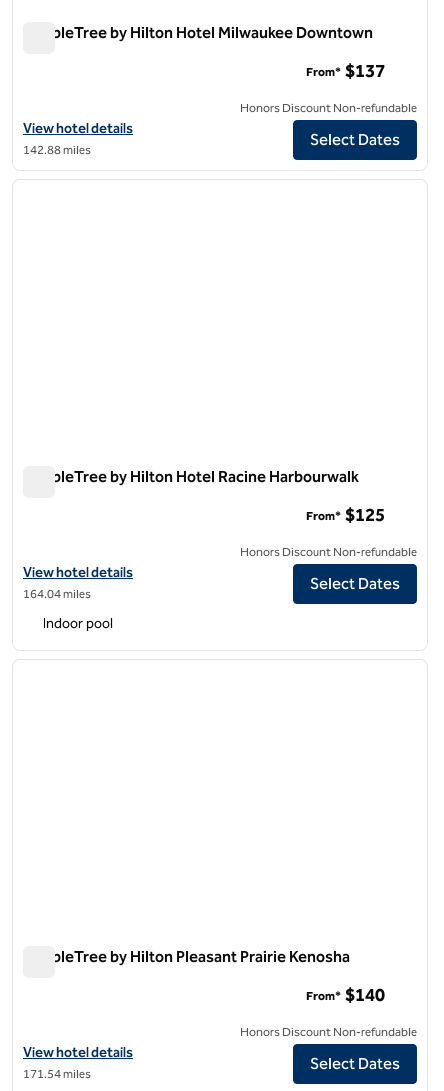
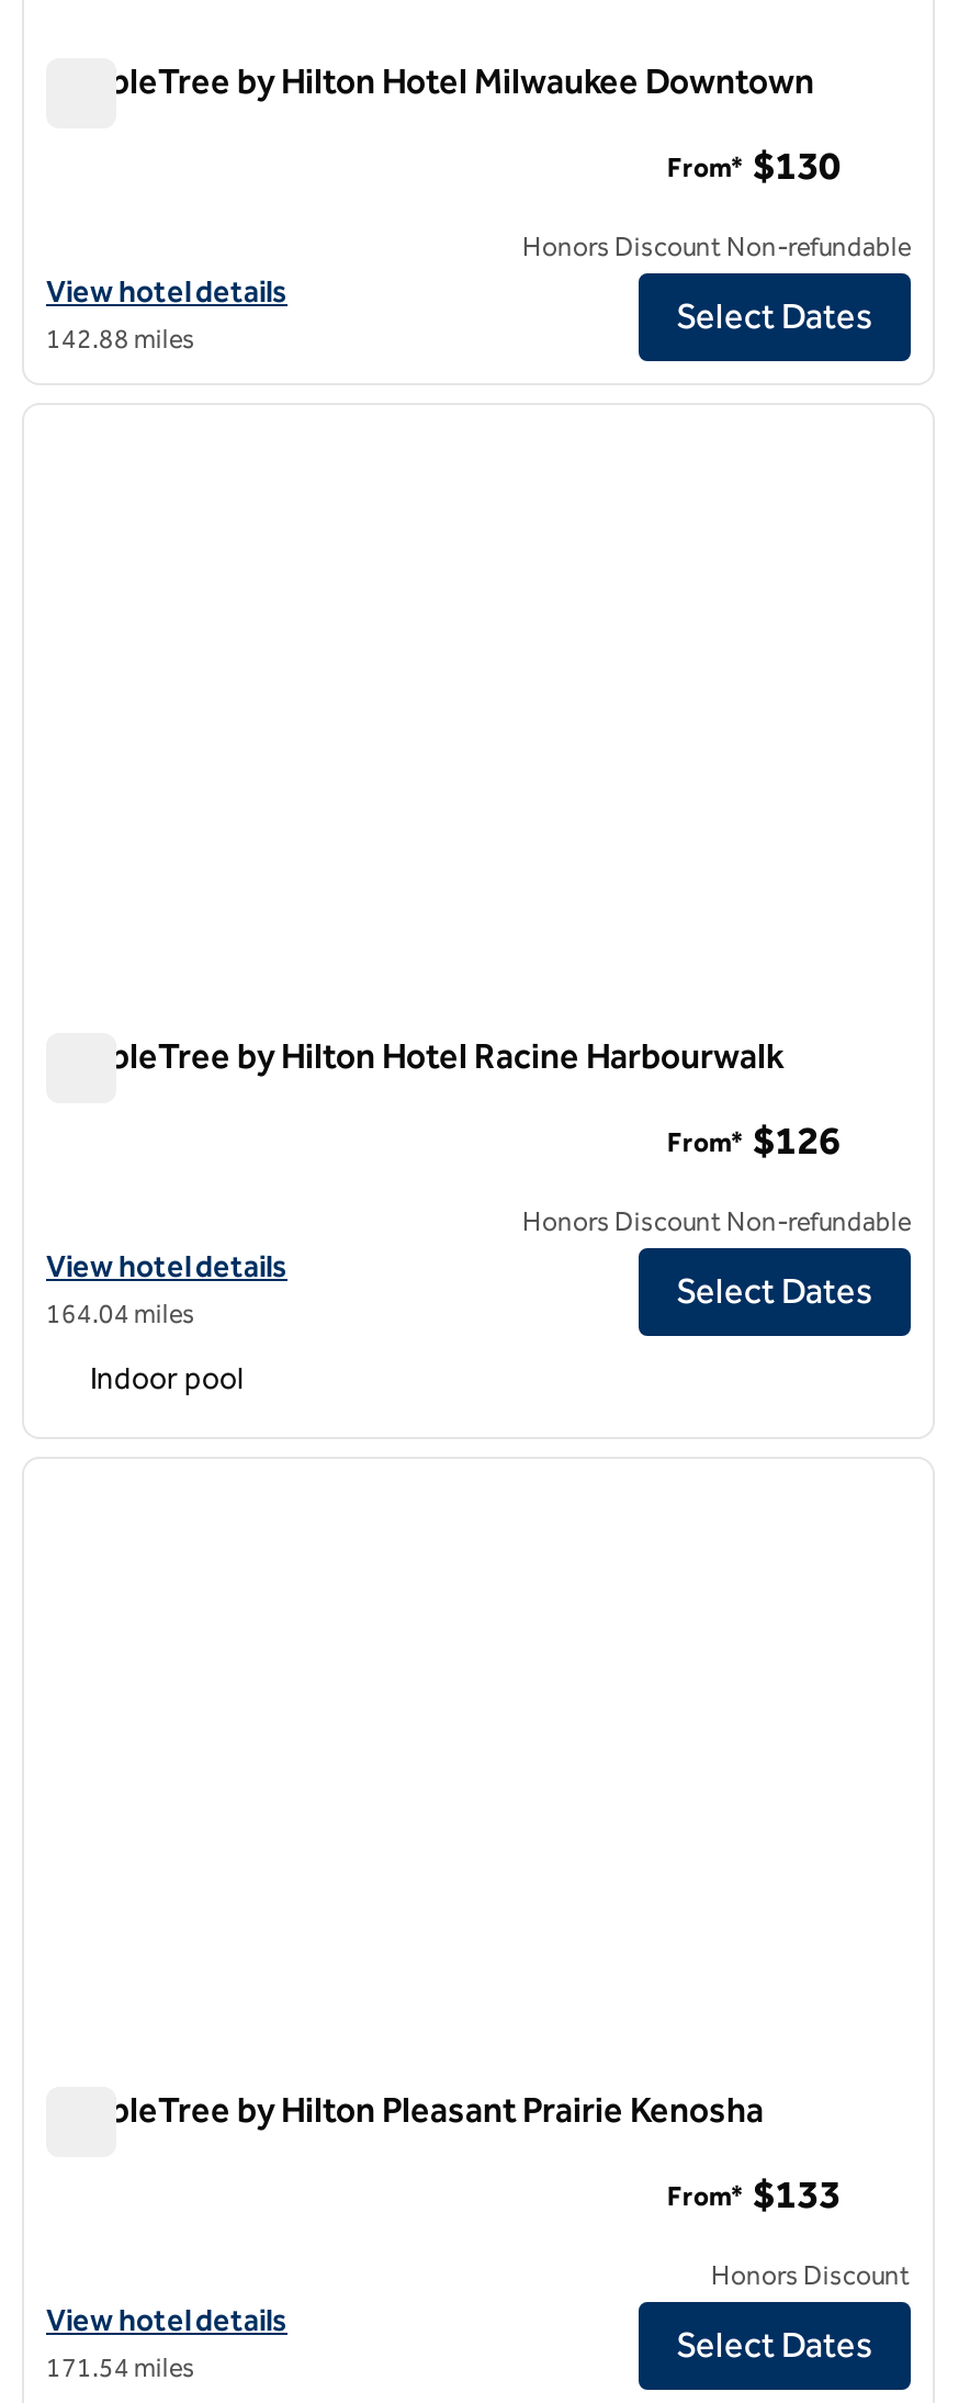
[306,60,385,82] From* $137 -> [667,142,841,191] From* $130
[306,504,385,526] From* $125 -> [667,1117,841,1166] From* $126
[306,984,385,1006] From* $140 -> [667,2171,841,2219] From* $133
[240,1025,417,1039] Honors Discount Non-refundable -> [711,2260,911,2291] Honors Discount

